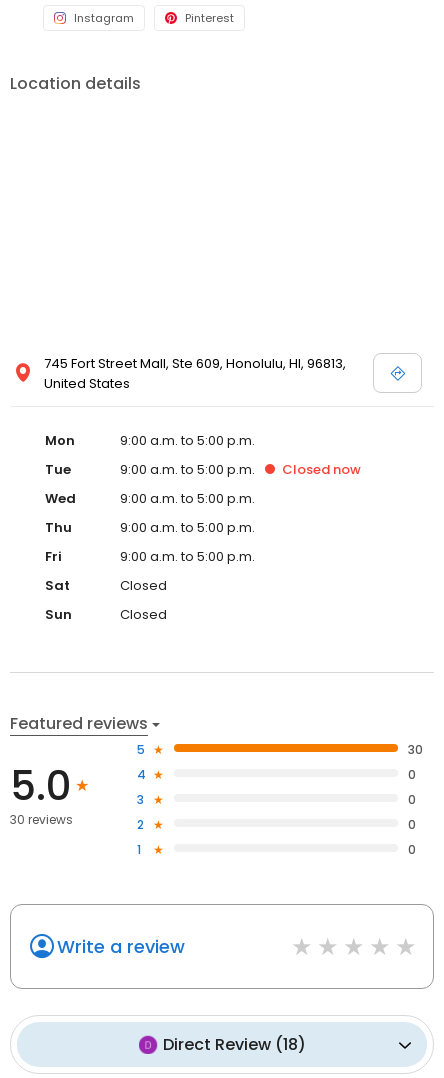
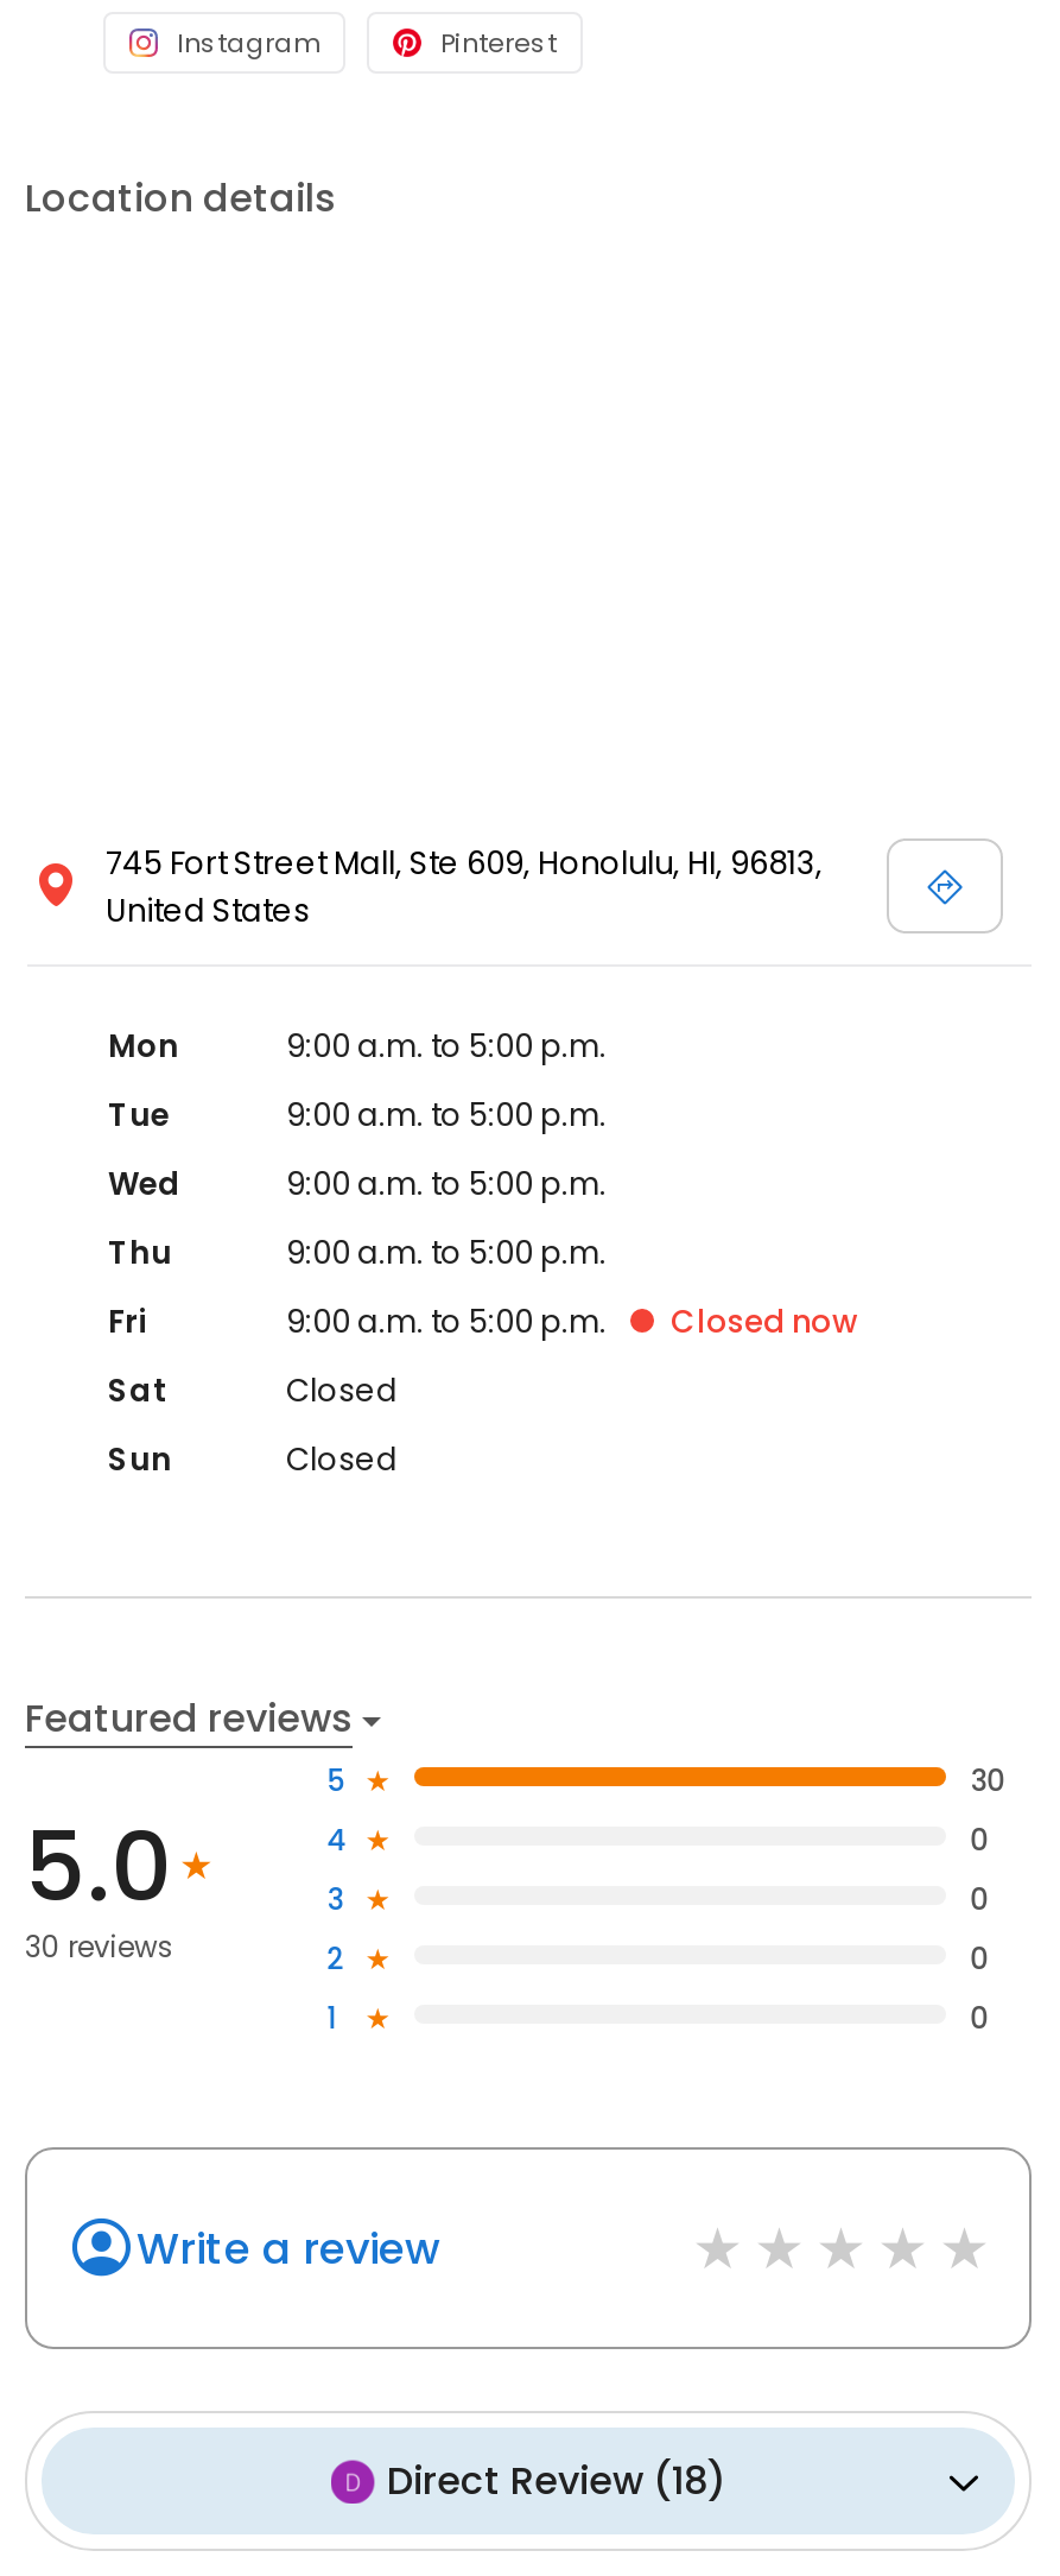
moved [282,460,361,479] -> [671,1300,858,1345]: Closed now

